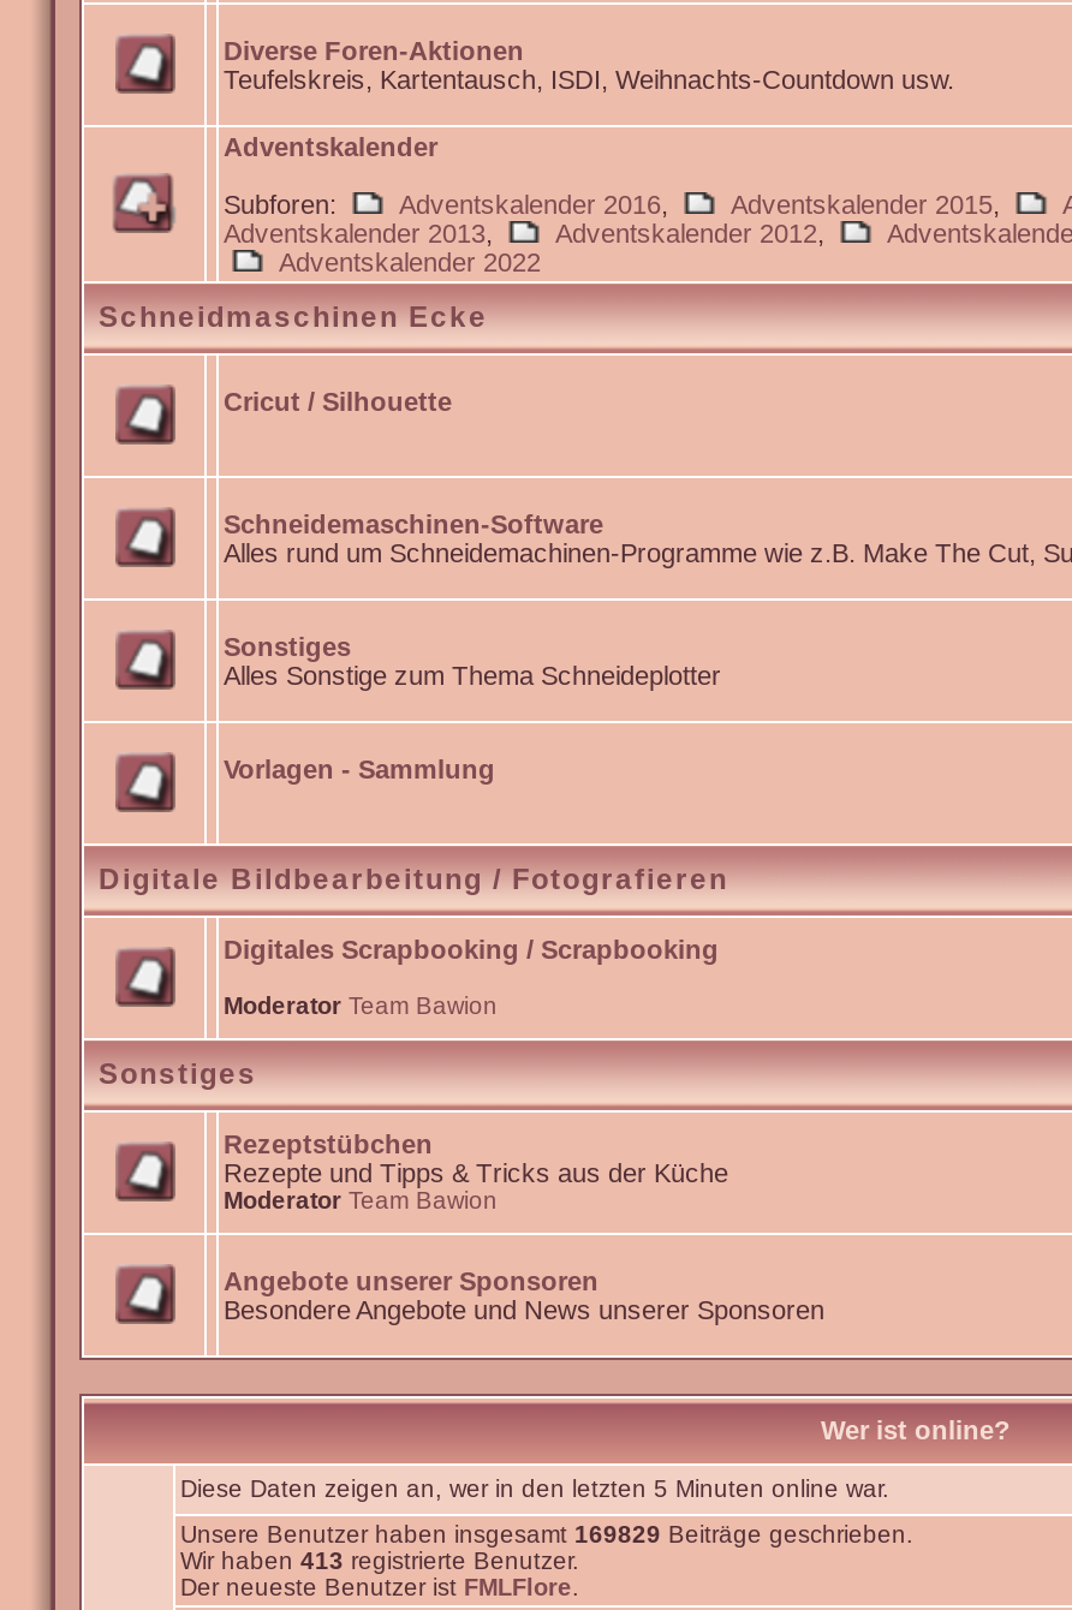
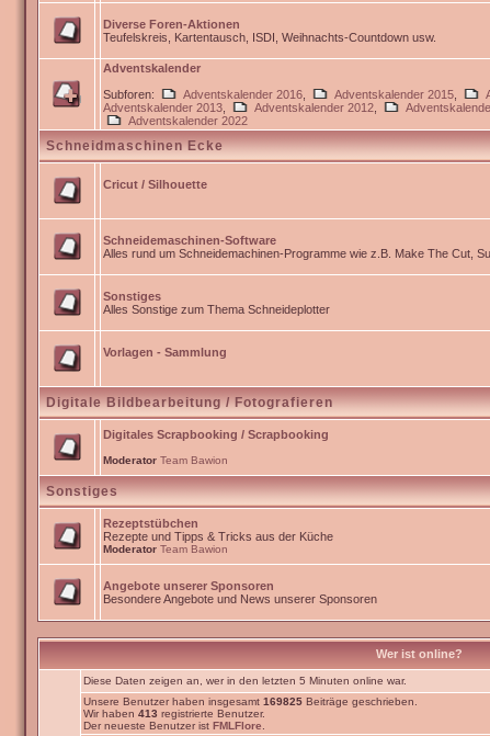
[180,1521,913,1548] Unsere Benutzer haben insgesamt 169829 Beiträge geschrieben. -> [83,695,418,707] Unsere Benutzer haben insgesamt 169825 Beiträge geschrieben.

